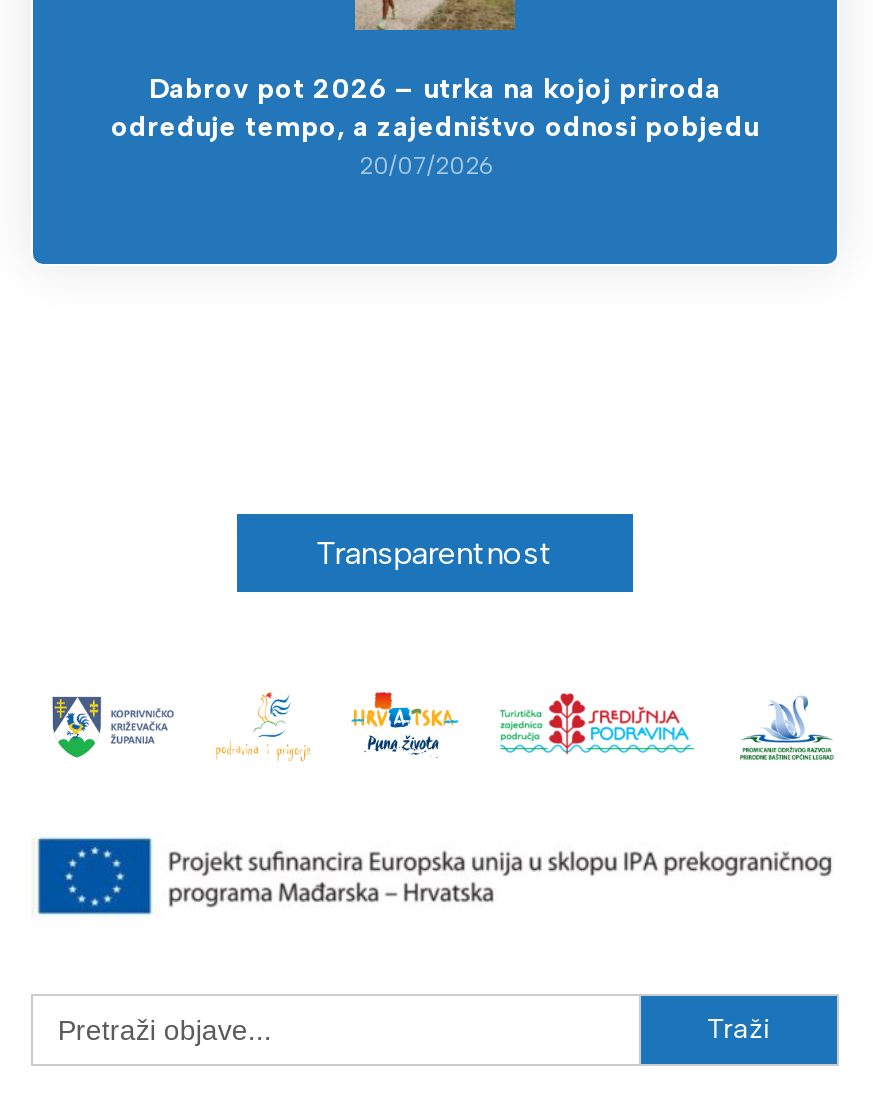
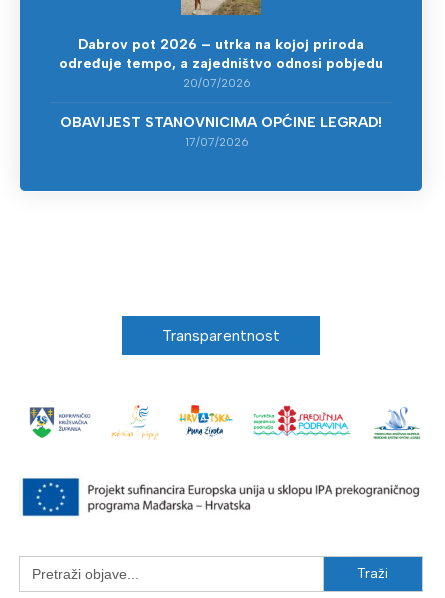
none -> [60,114,382,149] OBAVIJEST STANOVNICIMA OPĆINE LEGRAD! | 17/07/2026

